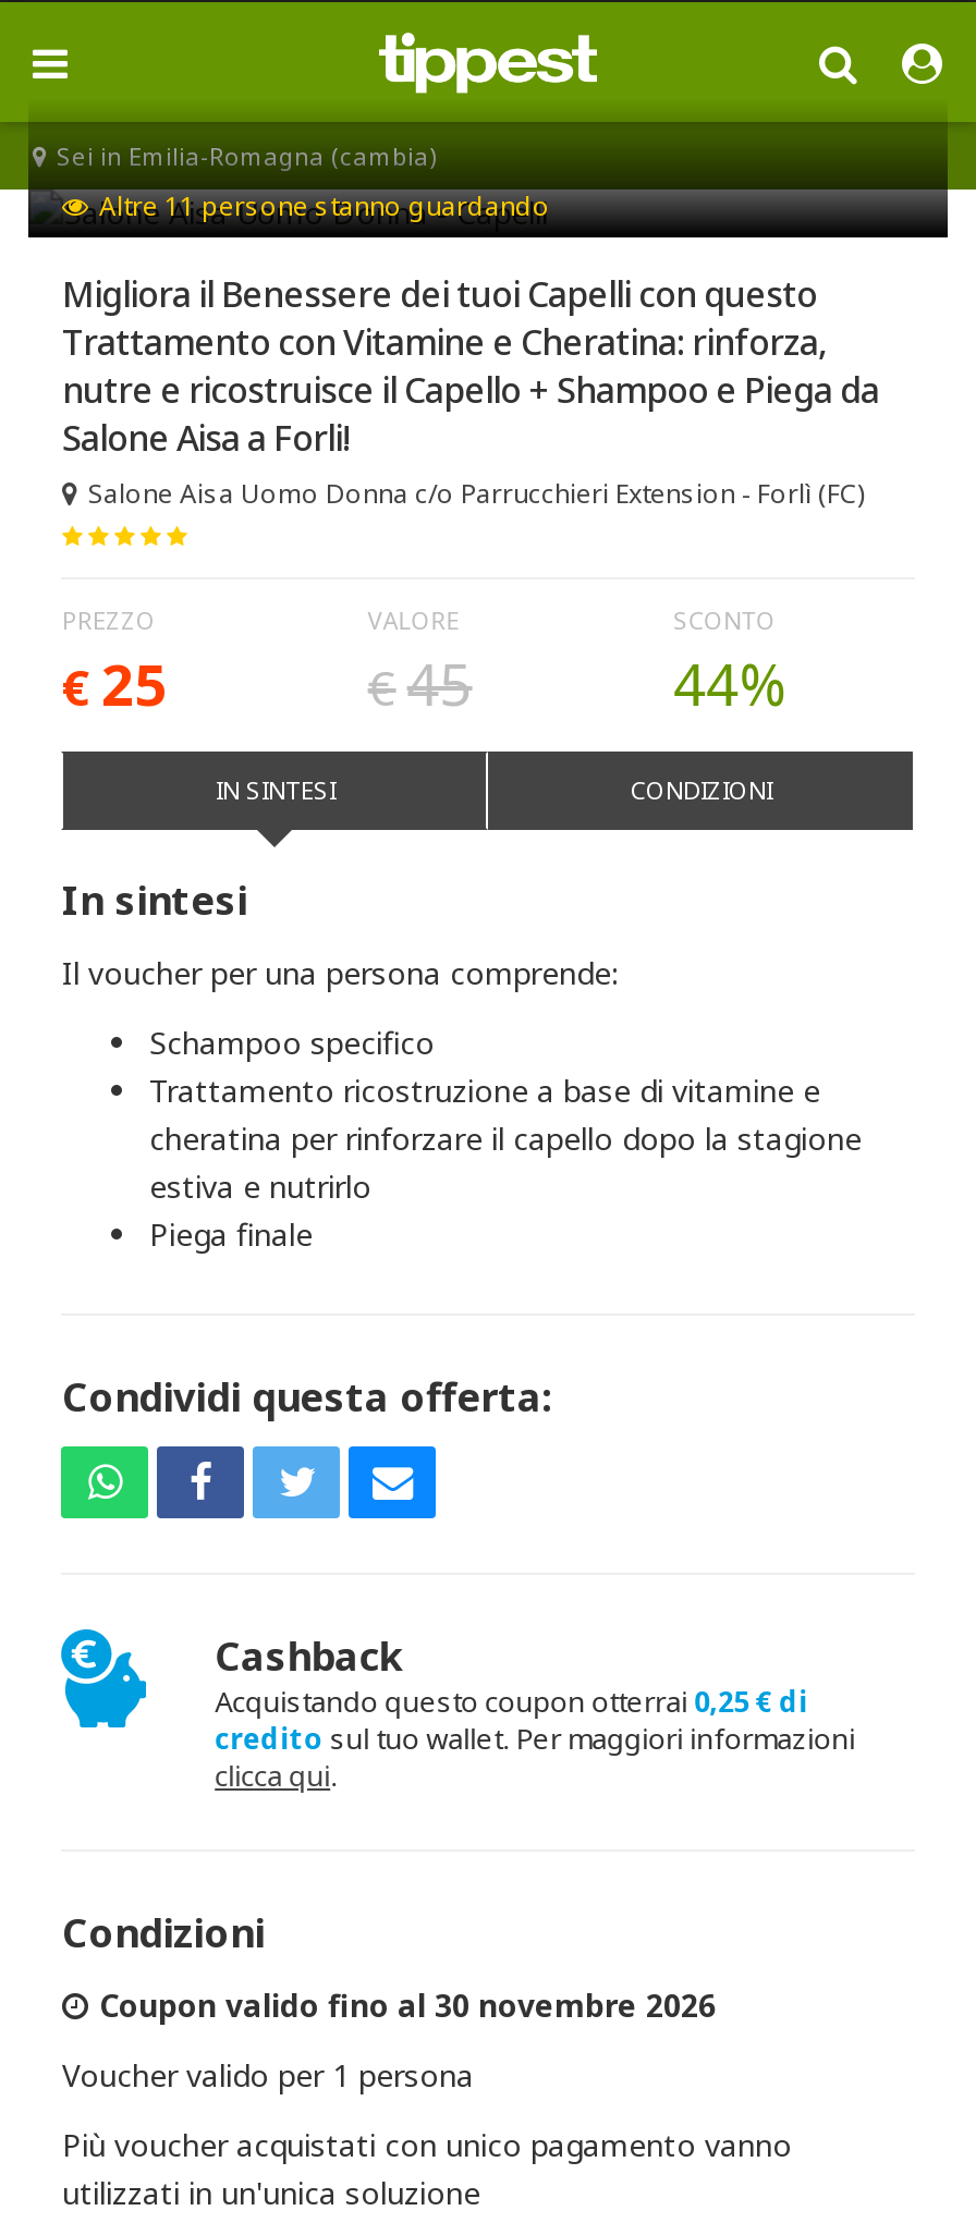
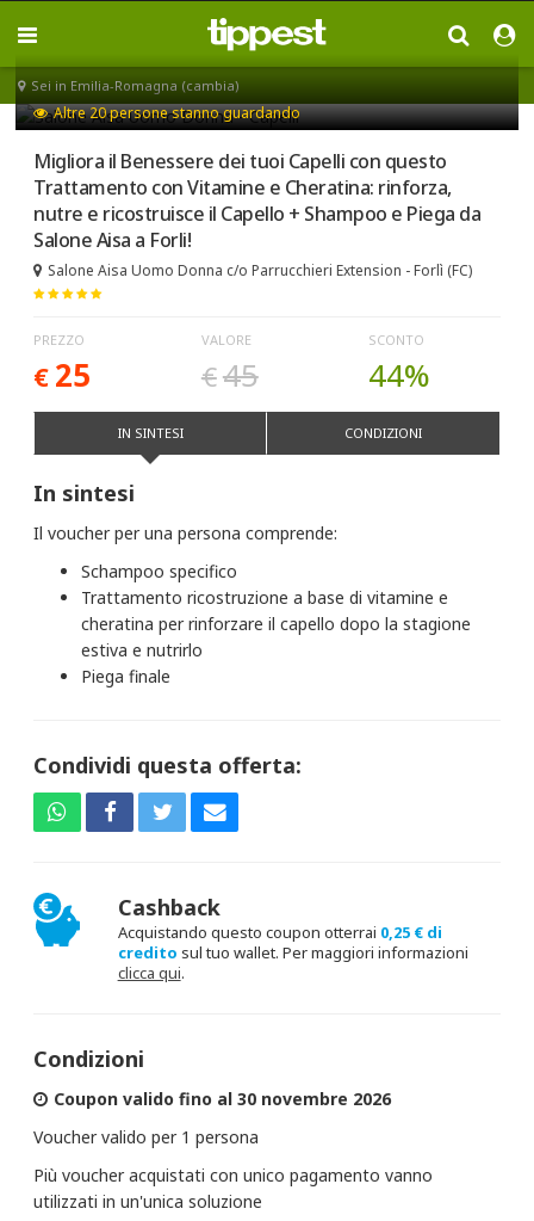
[99,187,550,224] Altre 11 persone stanno guardando -> [54,103,301,123] Altre 20 persone stanno guardando

